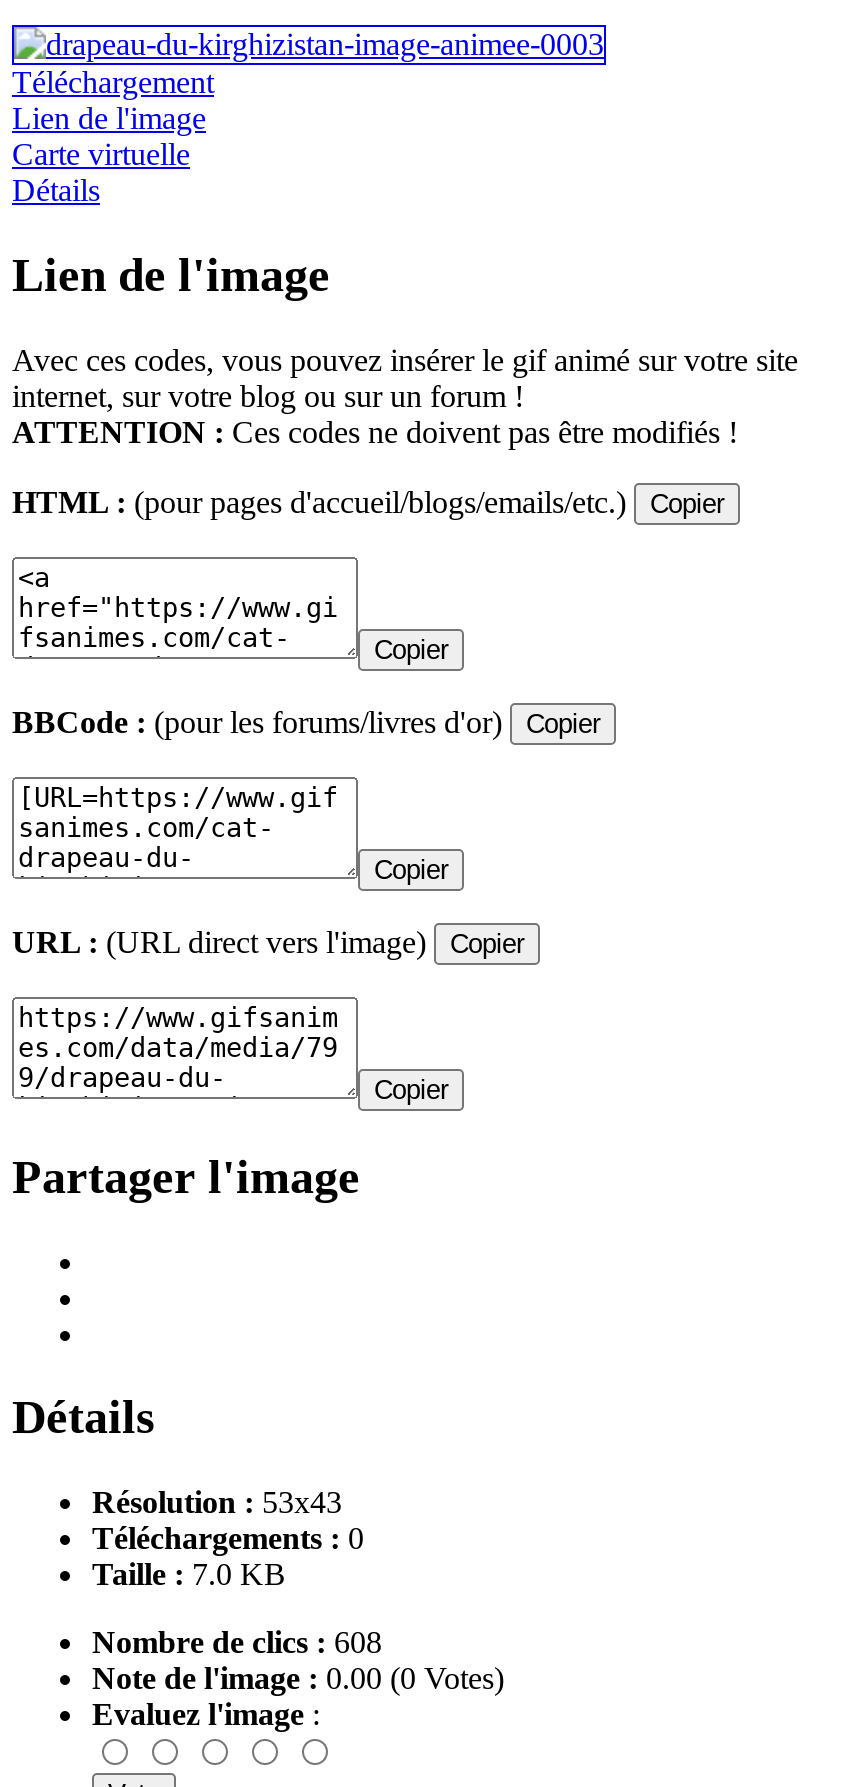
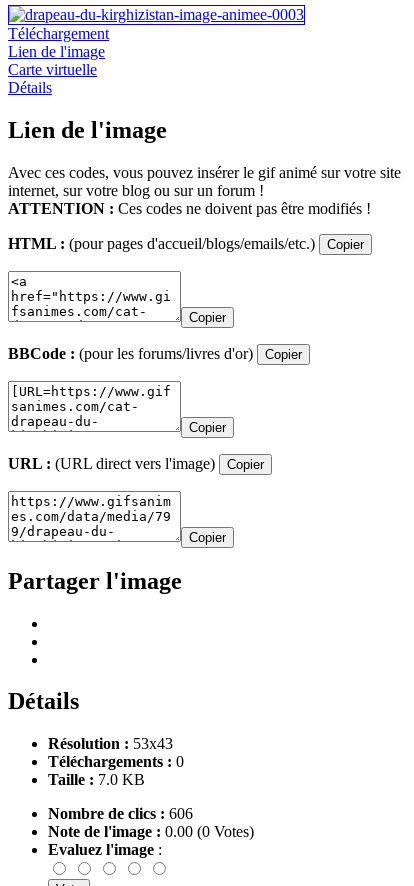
[92,1626,382,1660] Nombre de clics : 608 -> [48,805,193,822] Nombre de clics : 606

